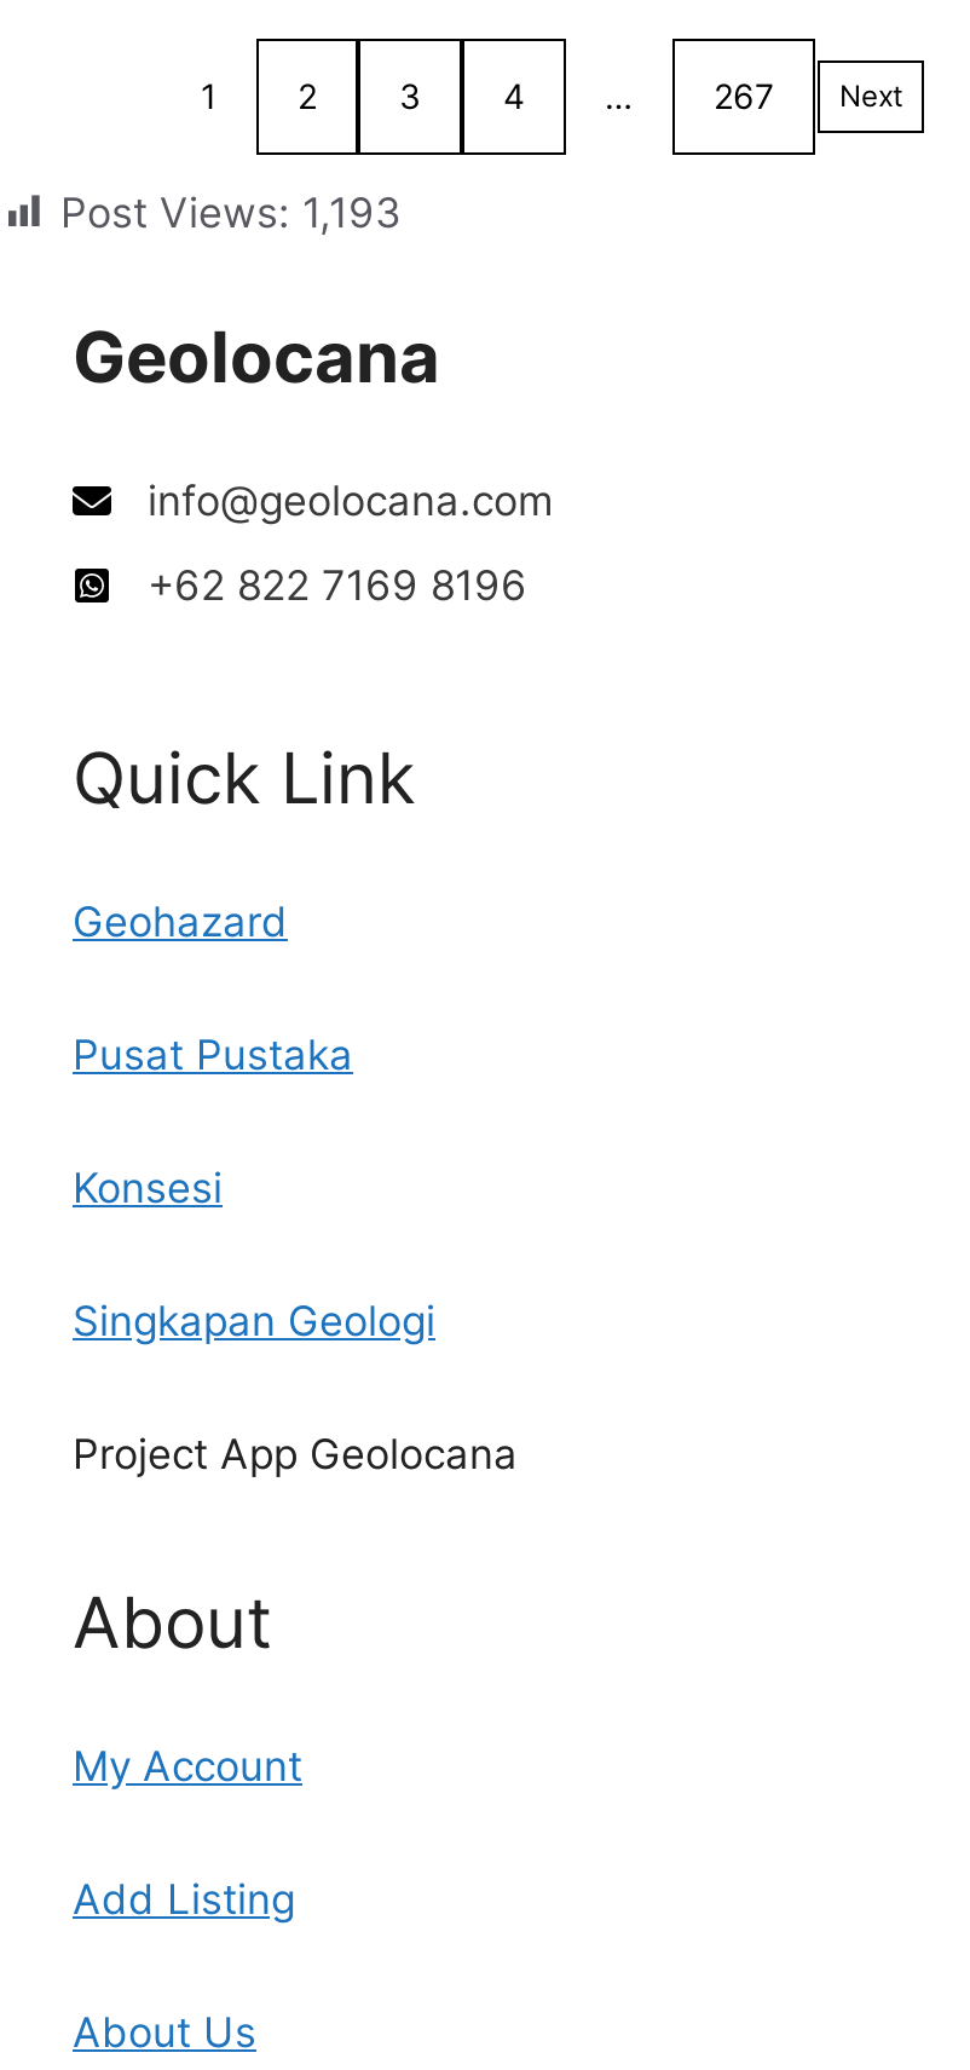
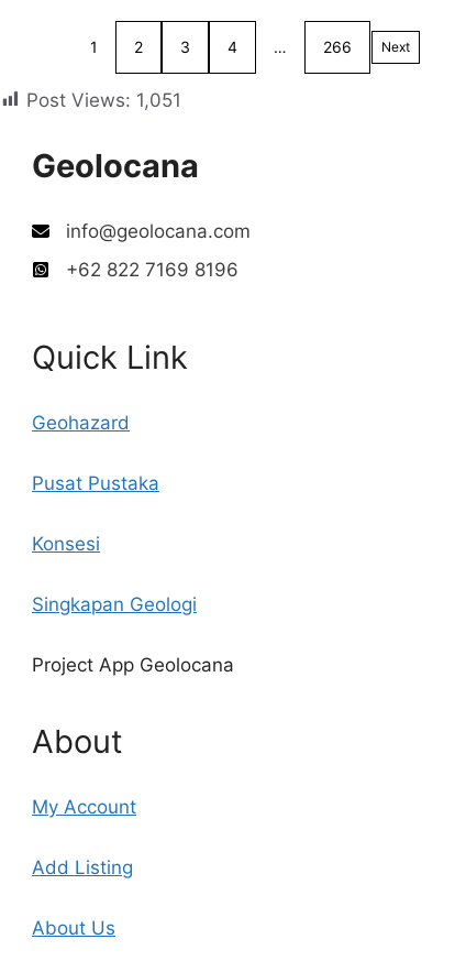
[714,75,774,116] 267 -> [323,38,351,56] 266
[60,188,402,236] Post Views: 1,193 -> [26,89,181,111] Post Views: 1,051

